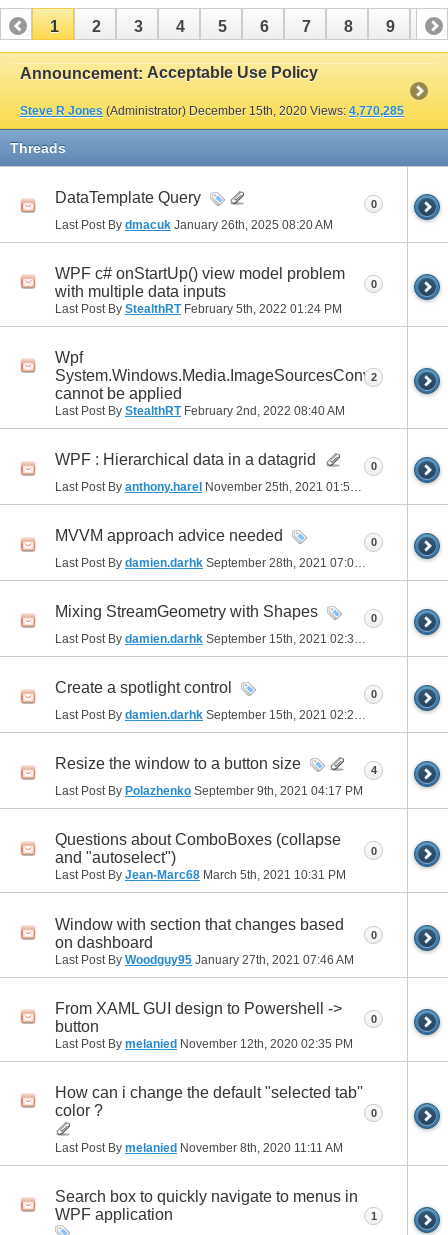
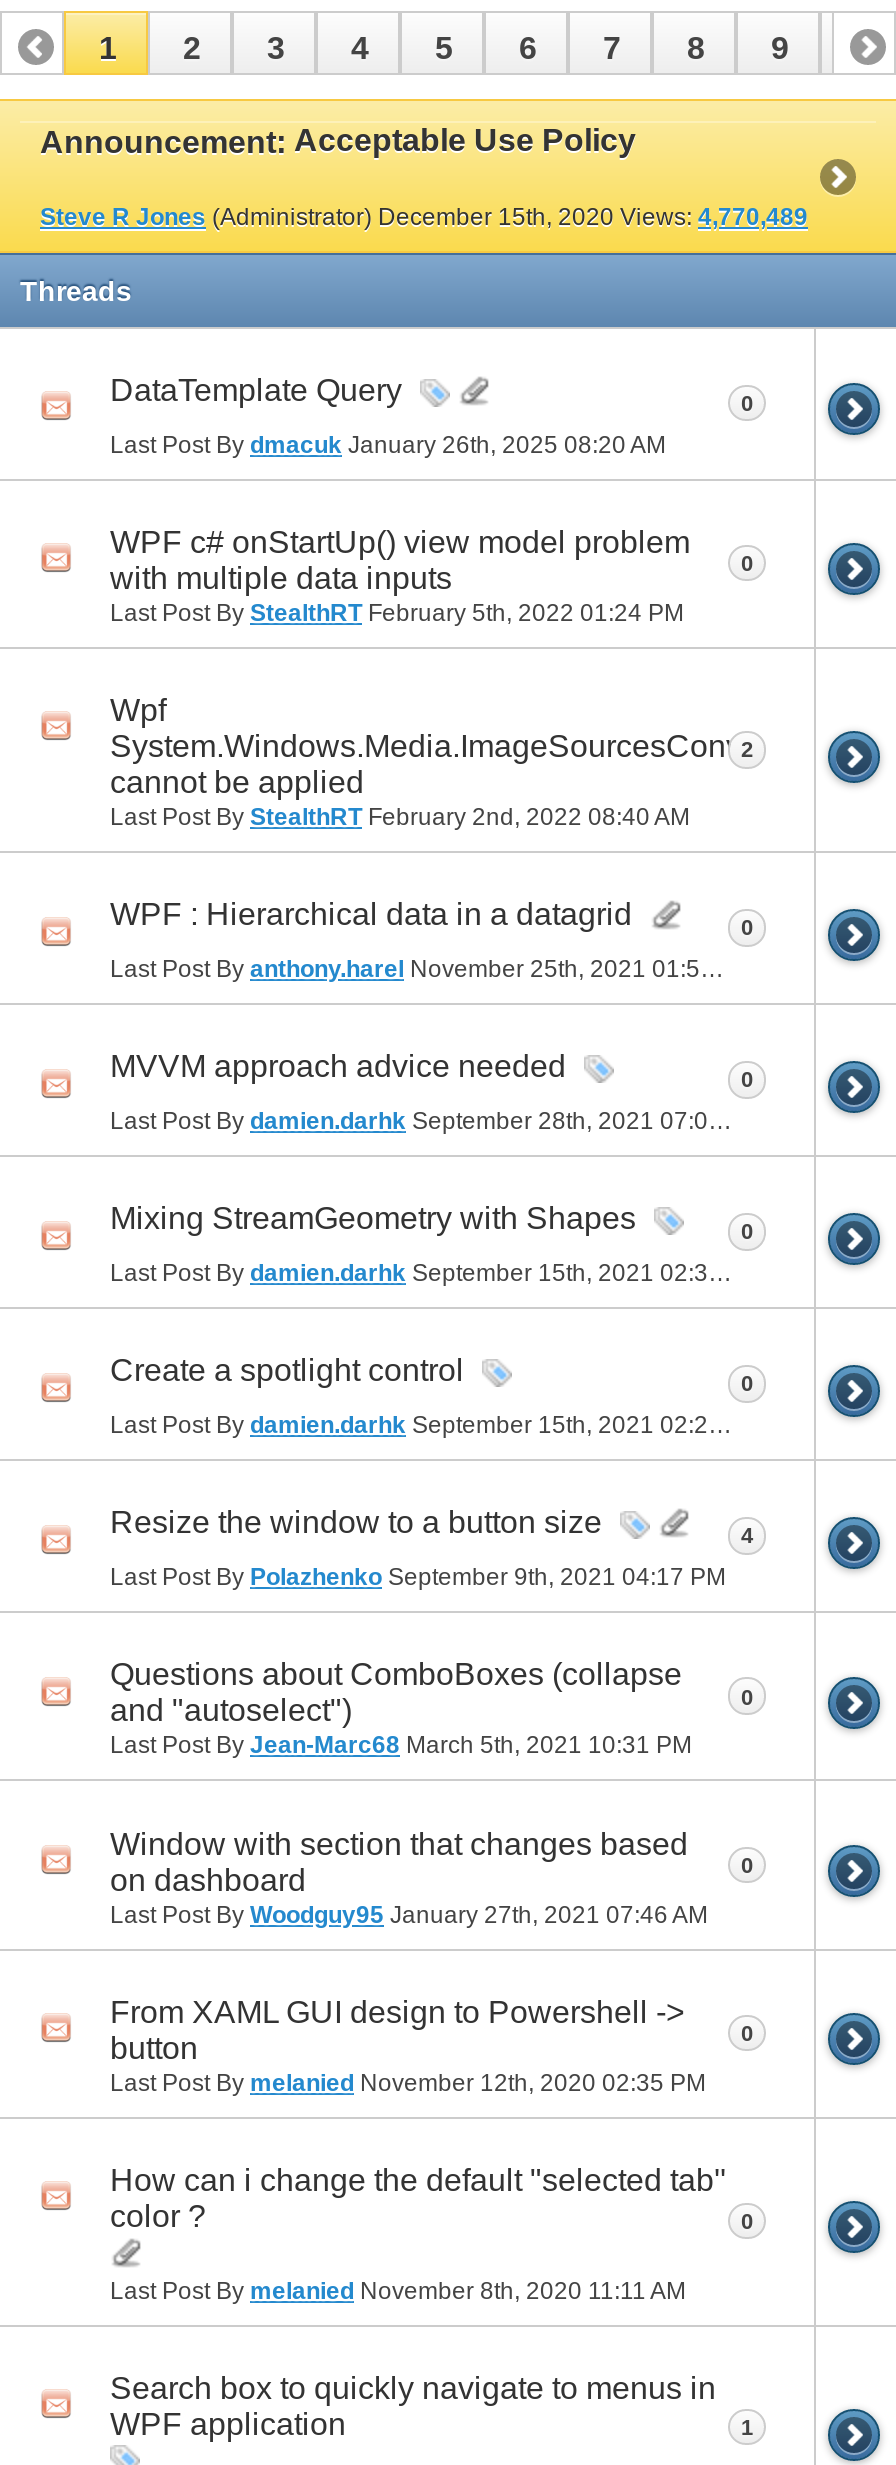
[20,104,404,118] Steve R Jones (Administrator) December 15th, 2020 Views: 4,770,285 -> [40,203,808,231] Steve R Jones (Administrator) December 15th, 2020 Views: 4,770,489

